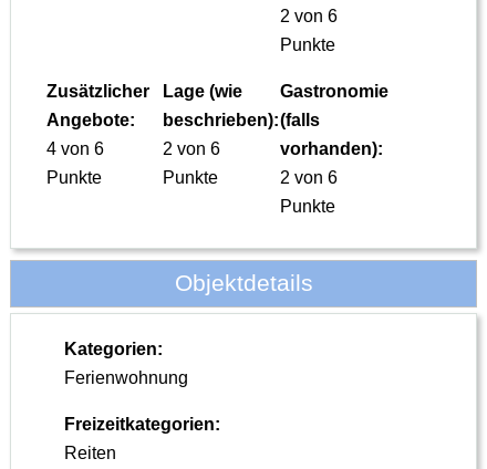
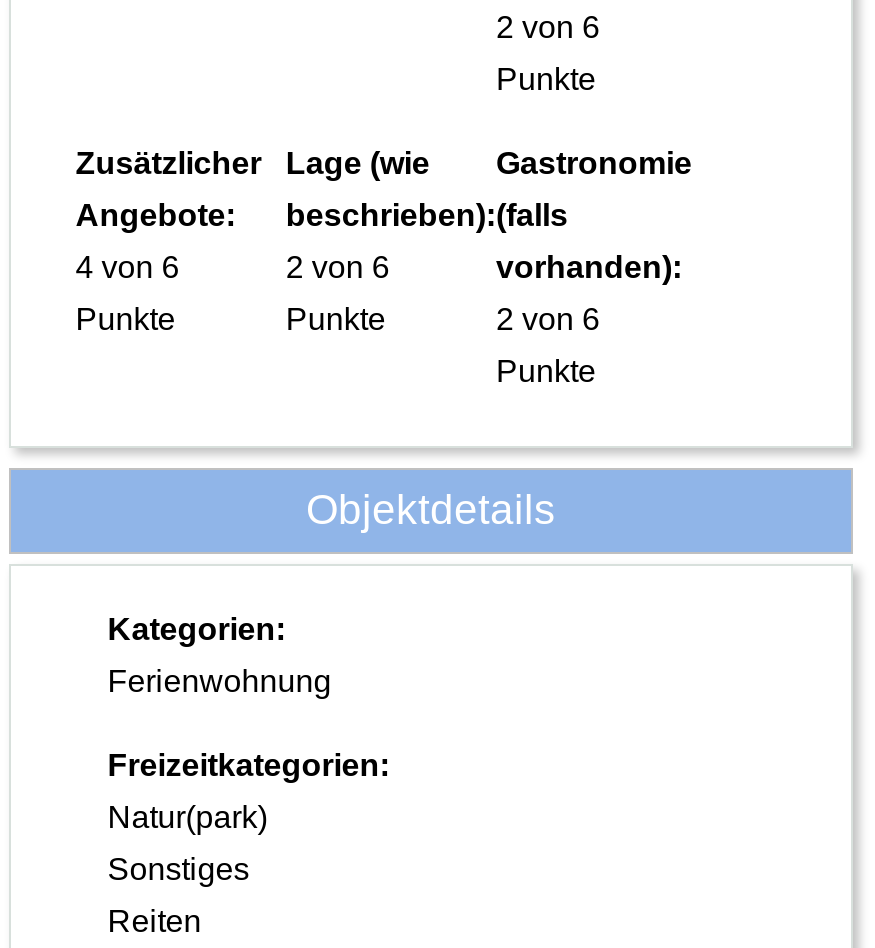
none -> [107,800,267,886] Natur(park) | Sonstiges

